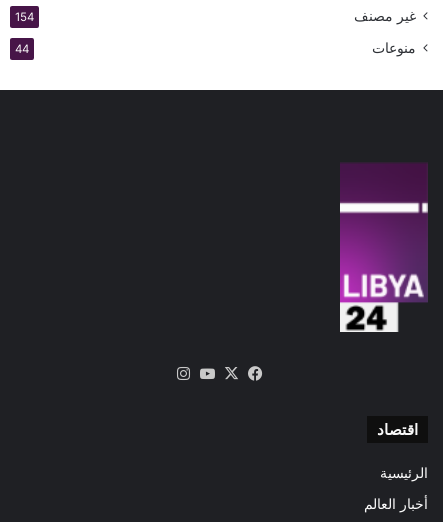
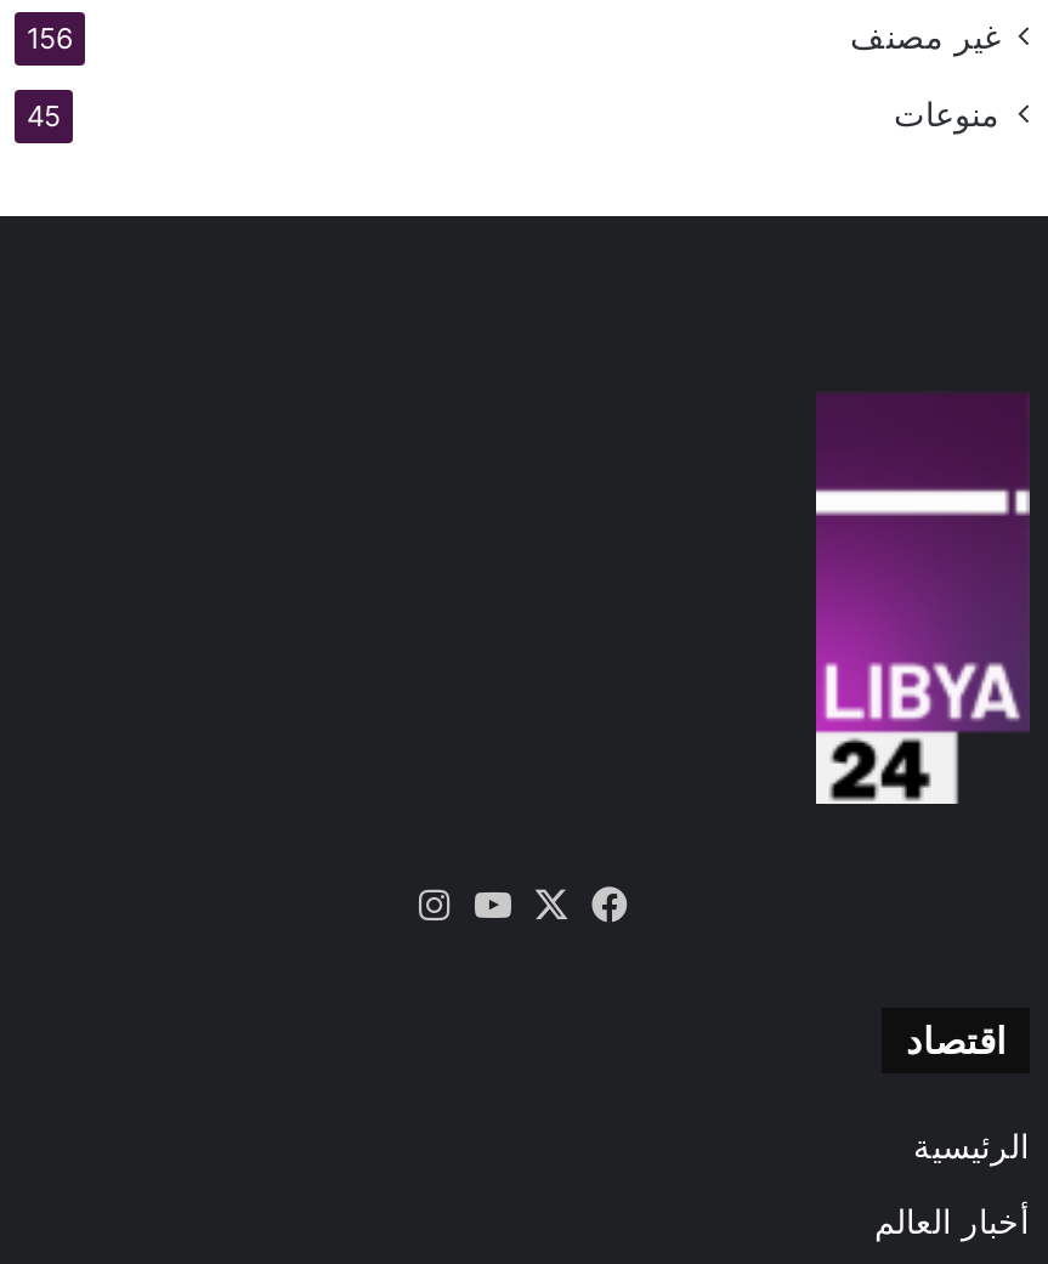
[15,10,34,24] 154 -> [27,21,73,55] 156
[15,42,29,56] 44 -> [27,99,61,133] 45

